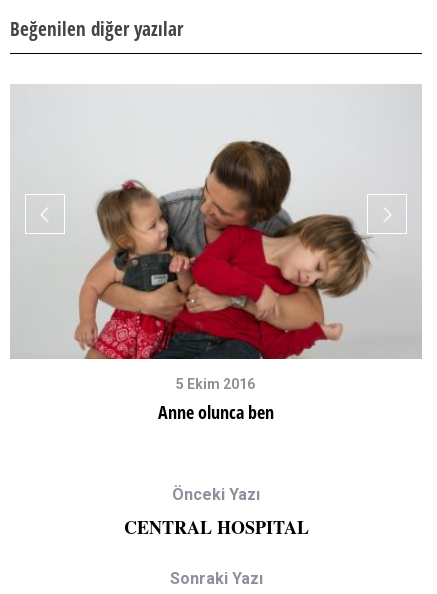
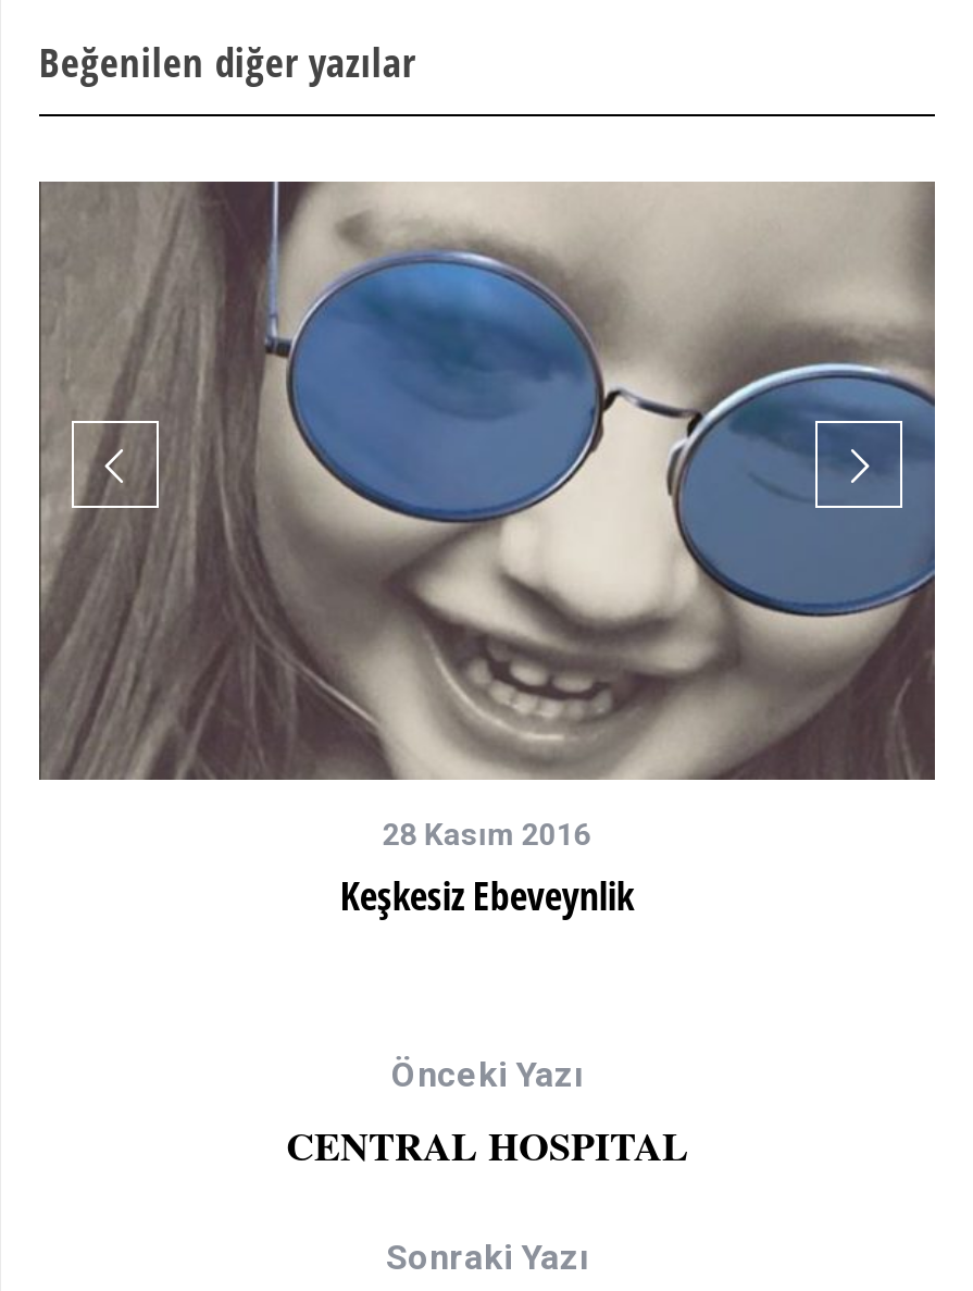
[11,84,421,424] [image] | 5 Ekim 2016 | Anne olunca ben -> [37,179,937,922] [image] | 28 Kasım 2016 | Keşkesiz Ebeveynlik

